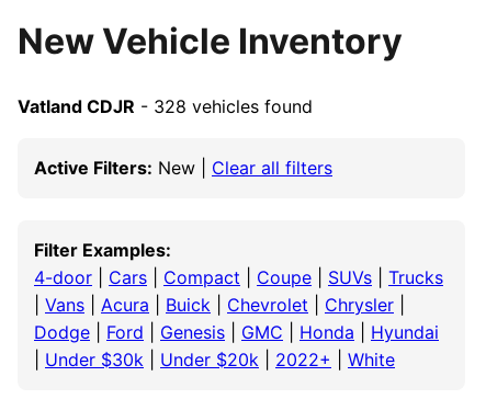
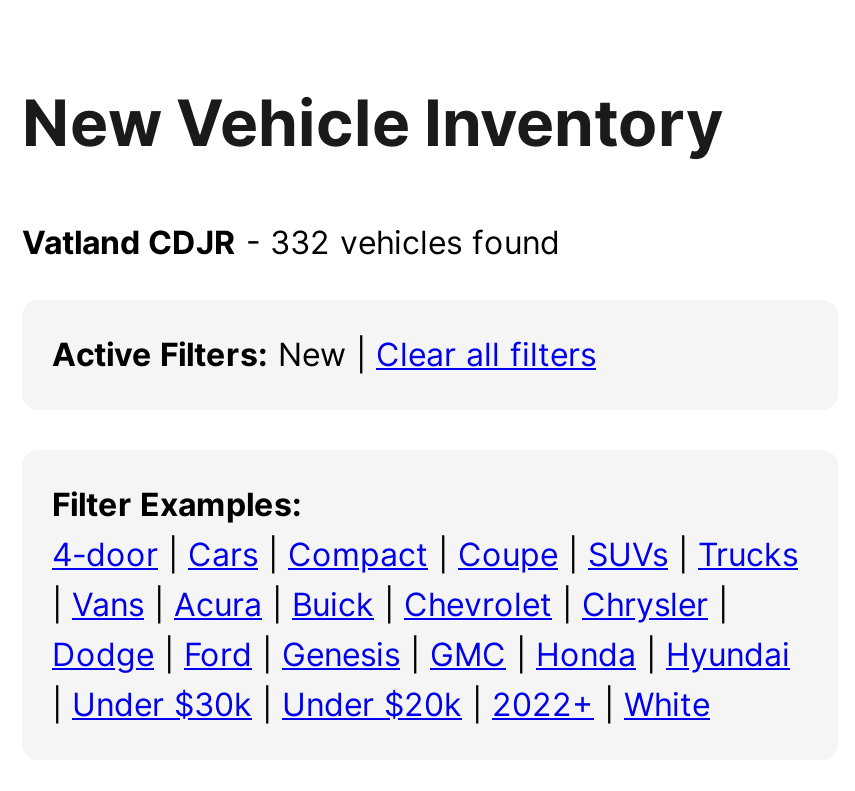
[18,95,313,117] Vatland CDJR - 328 vehicles found -> [22,222,560,262] Vatland CDJR - 332 vehicles found

